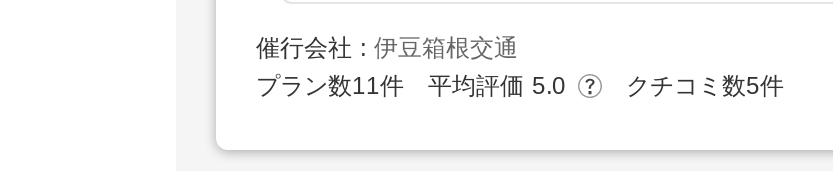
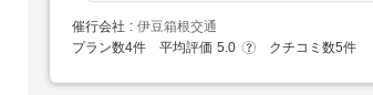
[256,71,784,100] プラン数11件 平均評価 5.0 ? クチコミ数5件 -> [72,39,356,55] プラン数4件 平均評価 5.0 ? クチコミ数5件

